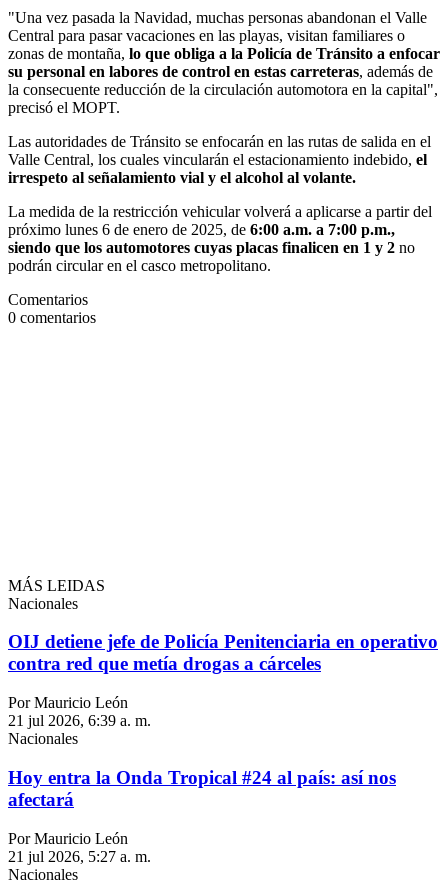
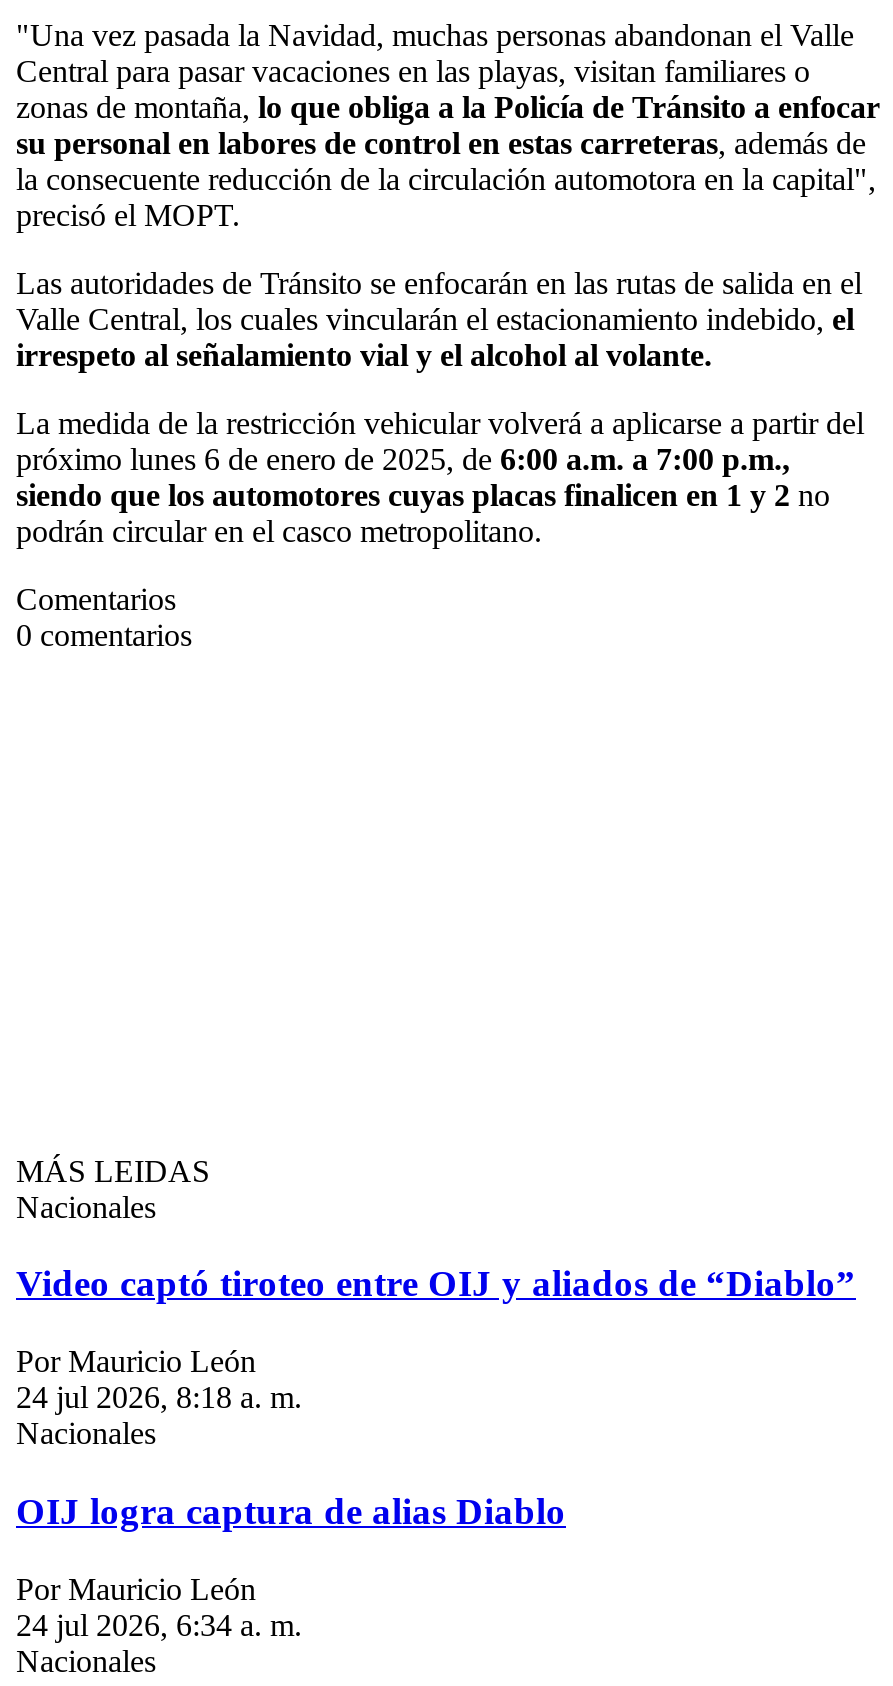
[8,631,438,674] OIJ detiene jefe de Policía Penitenciaria en operativo | contra red que metía drogas a cárceles -> [16,1263,856,1305] Video captó tiroteo entre OIJ y aliados de “Diablo”
[8,712,151,729] 21 jul 2026, 6:39 a. m. -> [16,1380,302,1414] 24 jul 2026, 8:18 a. m.
[8,767,396,810] Hoy entra la Onda Tropical #24 al país: así nos | afectará -> [16,1490,566,1532] OIJ logra captura de alias Diablo
[8,848,151,865] 21 jul 2026, 5:27 a. m. -> [16,1607,302,1641] 24 jul 2026, 6:34 a. m.

